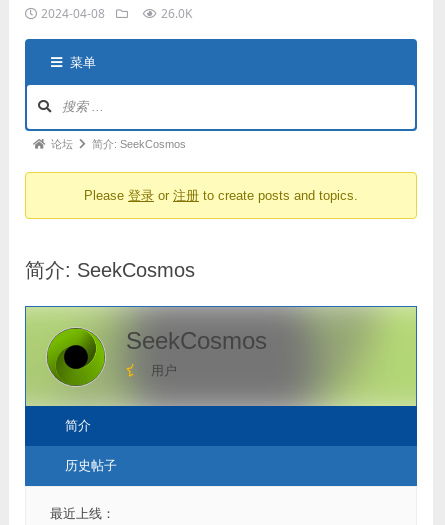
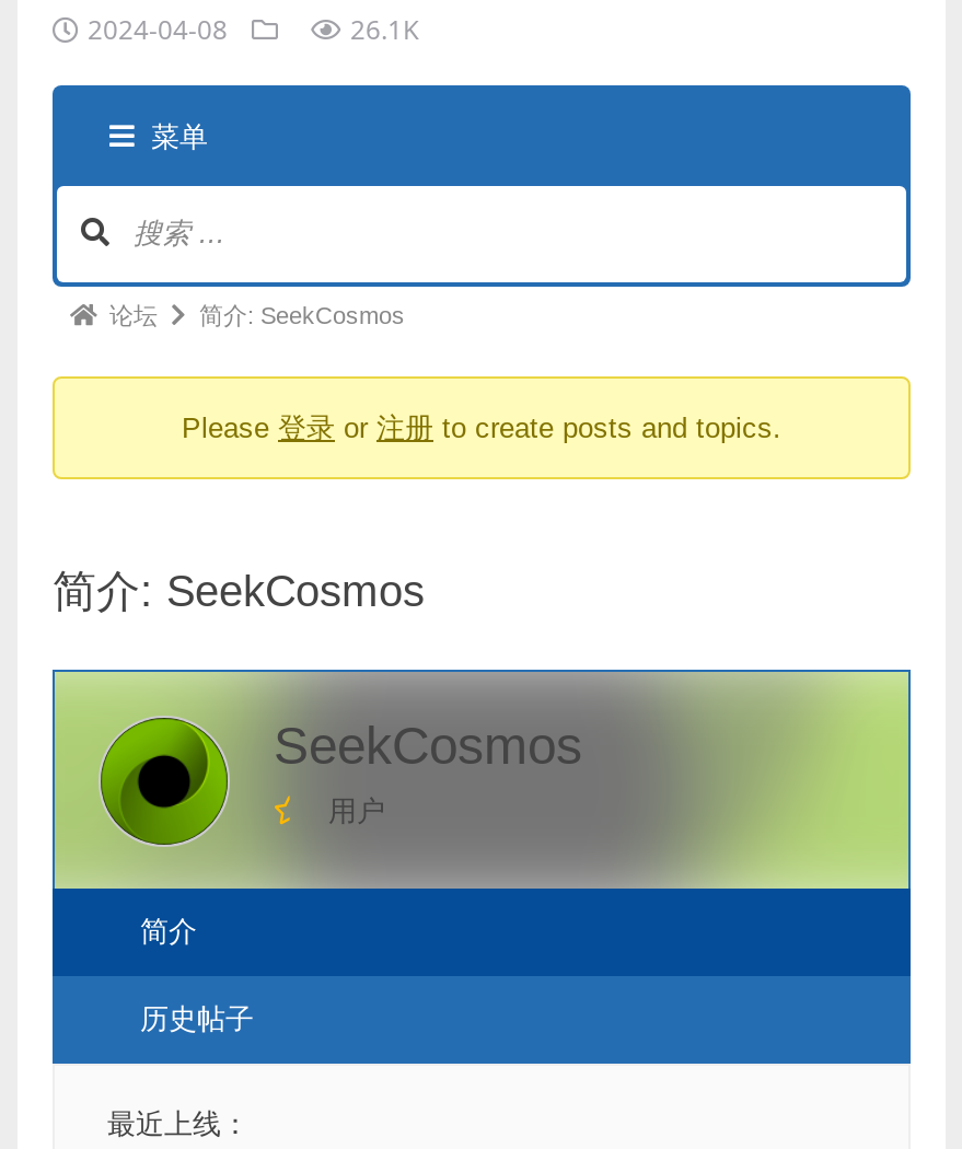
[161,5,192,22] 26.0K -> [350,11,418,48] 26.1K

